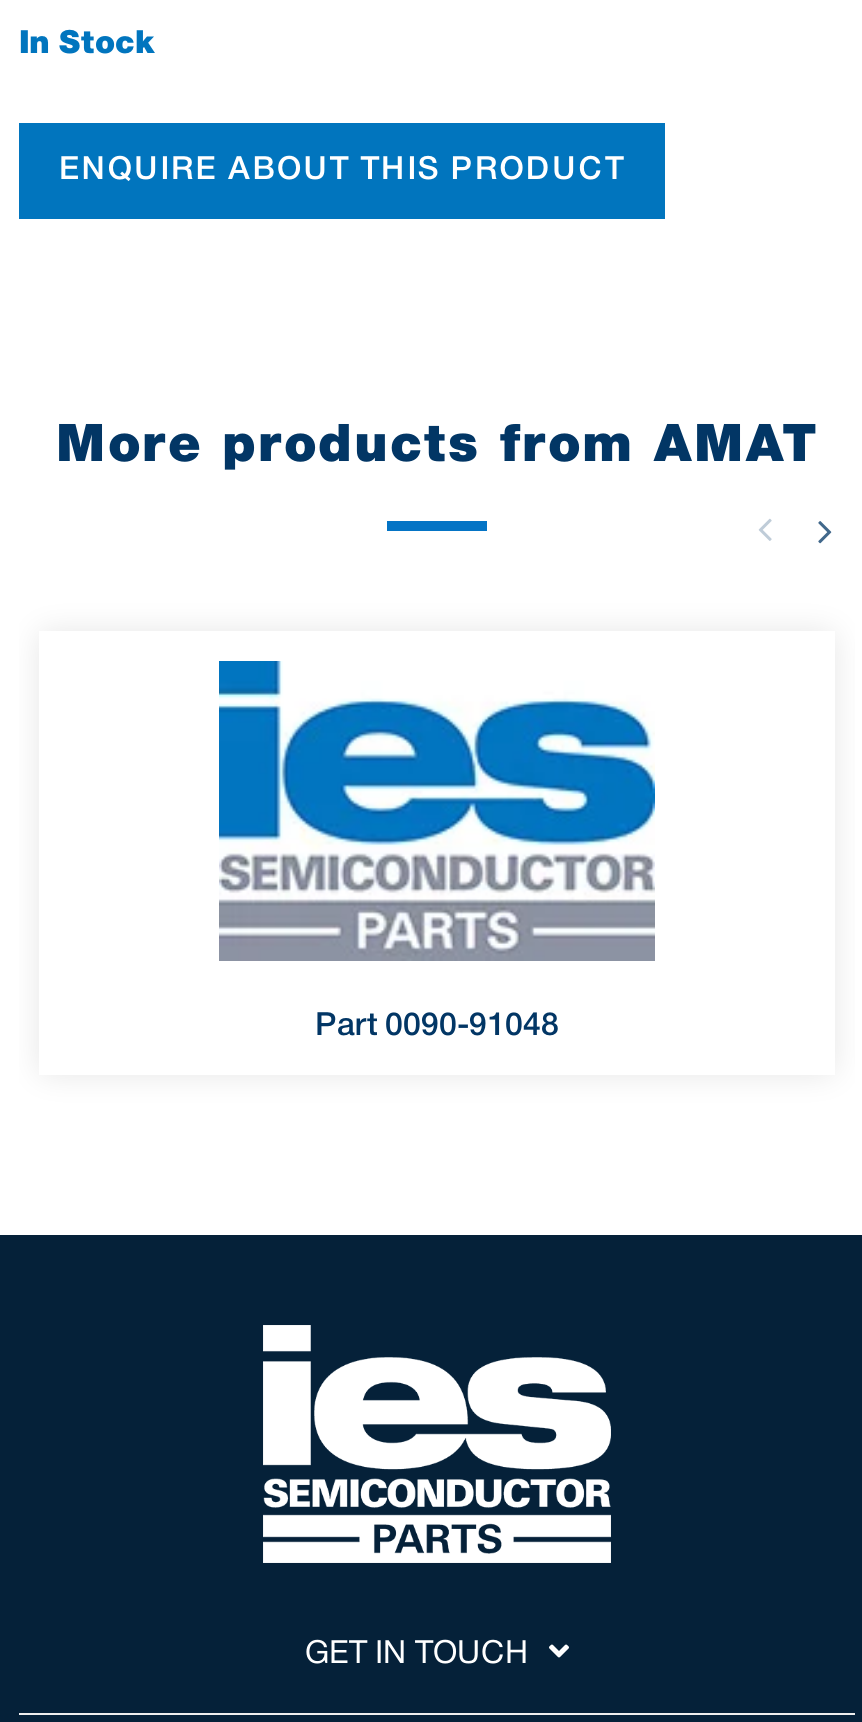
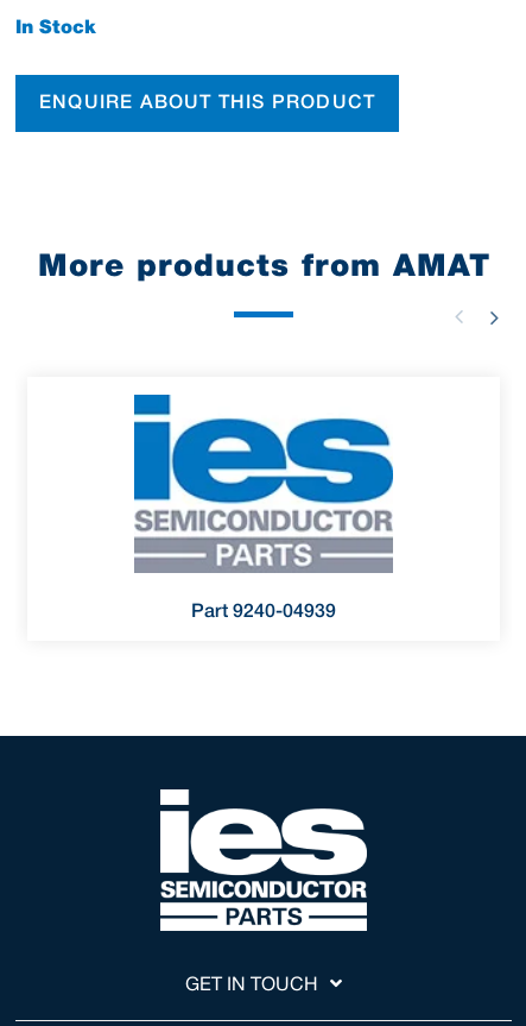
[315,1012,559,1040] Part 0090-91048 -> [191,603,336,620] Part 9240-04939

